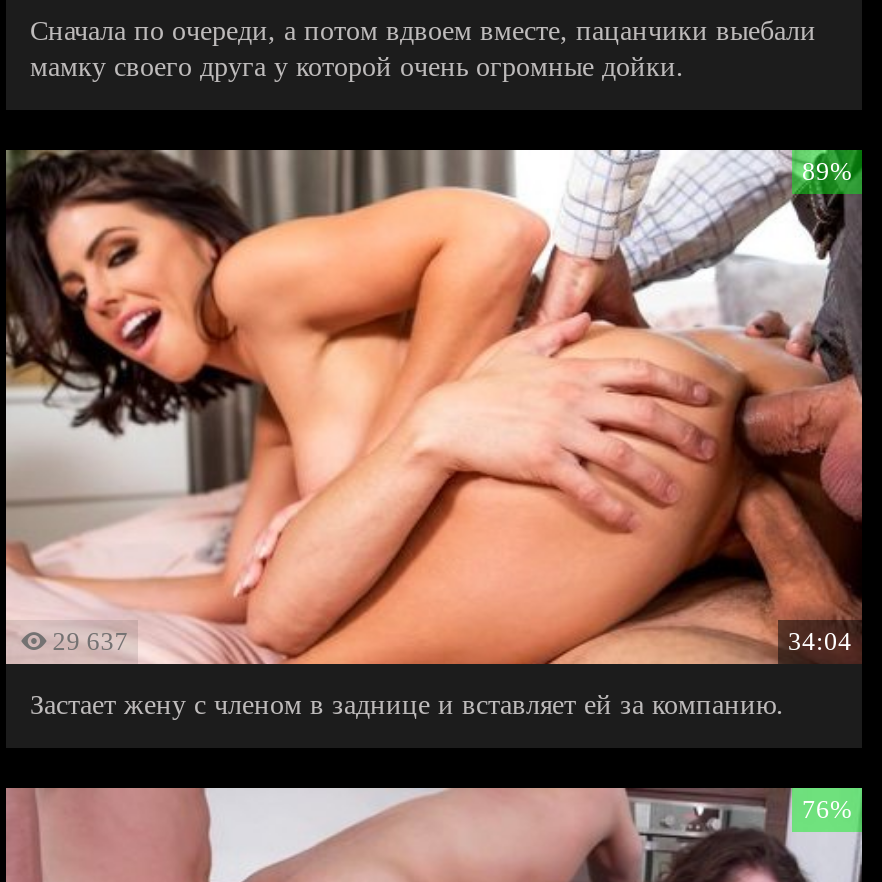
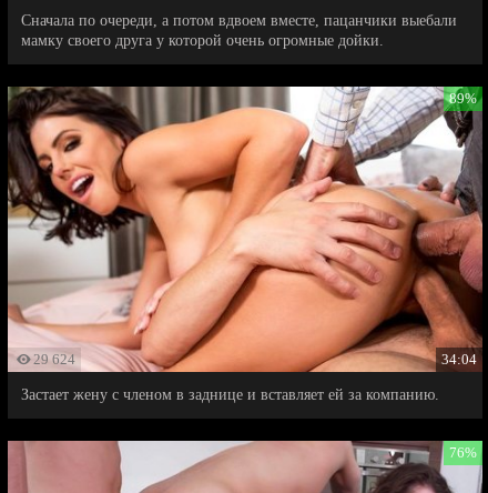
[52,626,128,656] 29 637 -> [33,351,76,367] 29 624

